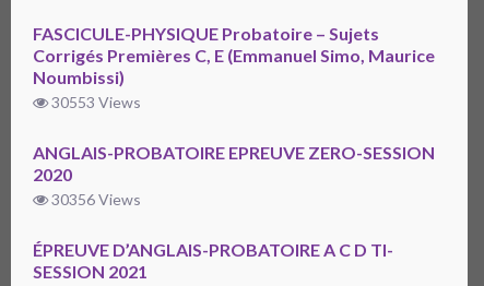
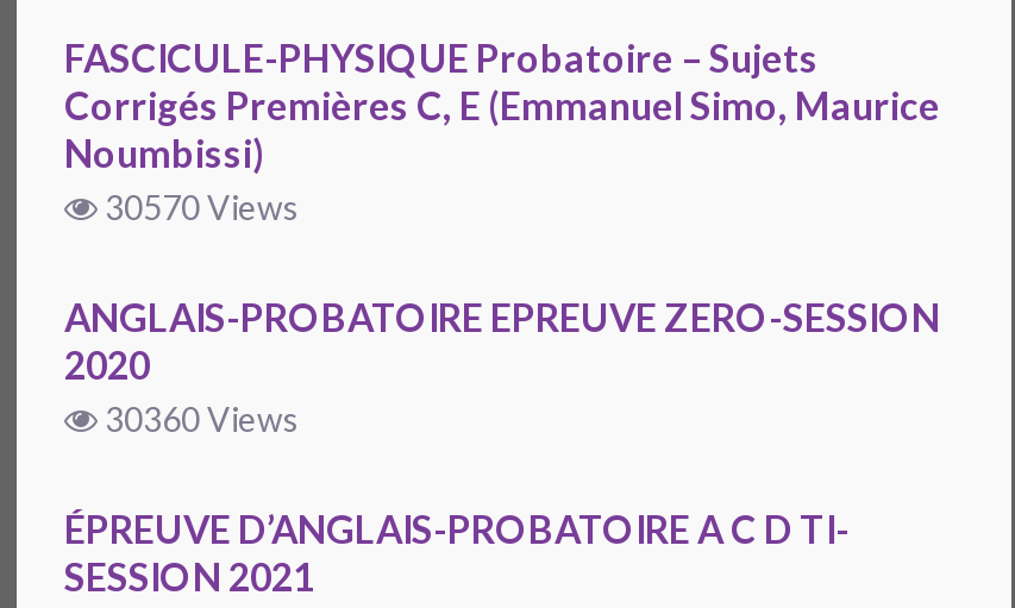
[48,93,141,112] 30553 Views -> [98,188,300,228] 30570 Views
[48,190,141,209] 30356 Views -> [98,400,300,440] 30360 Views

